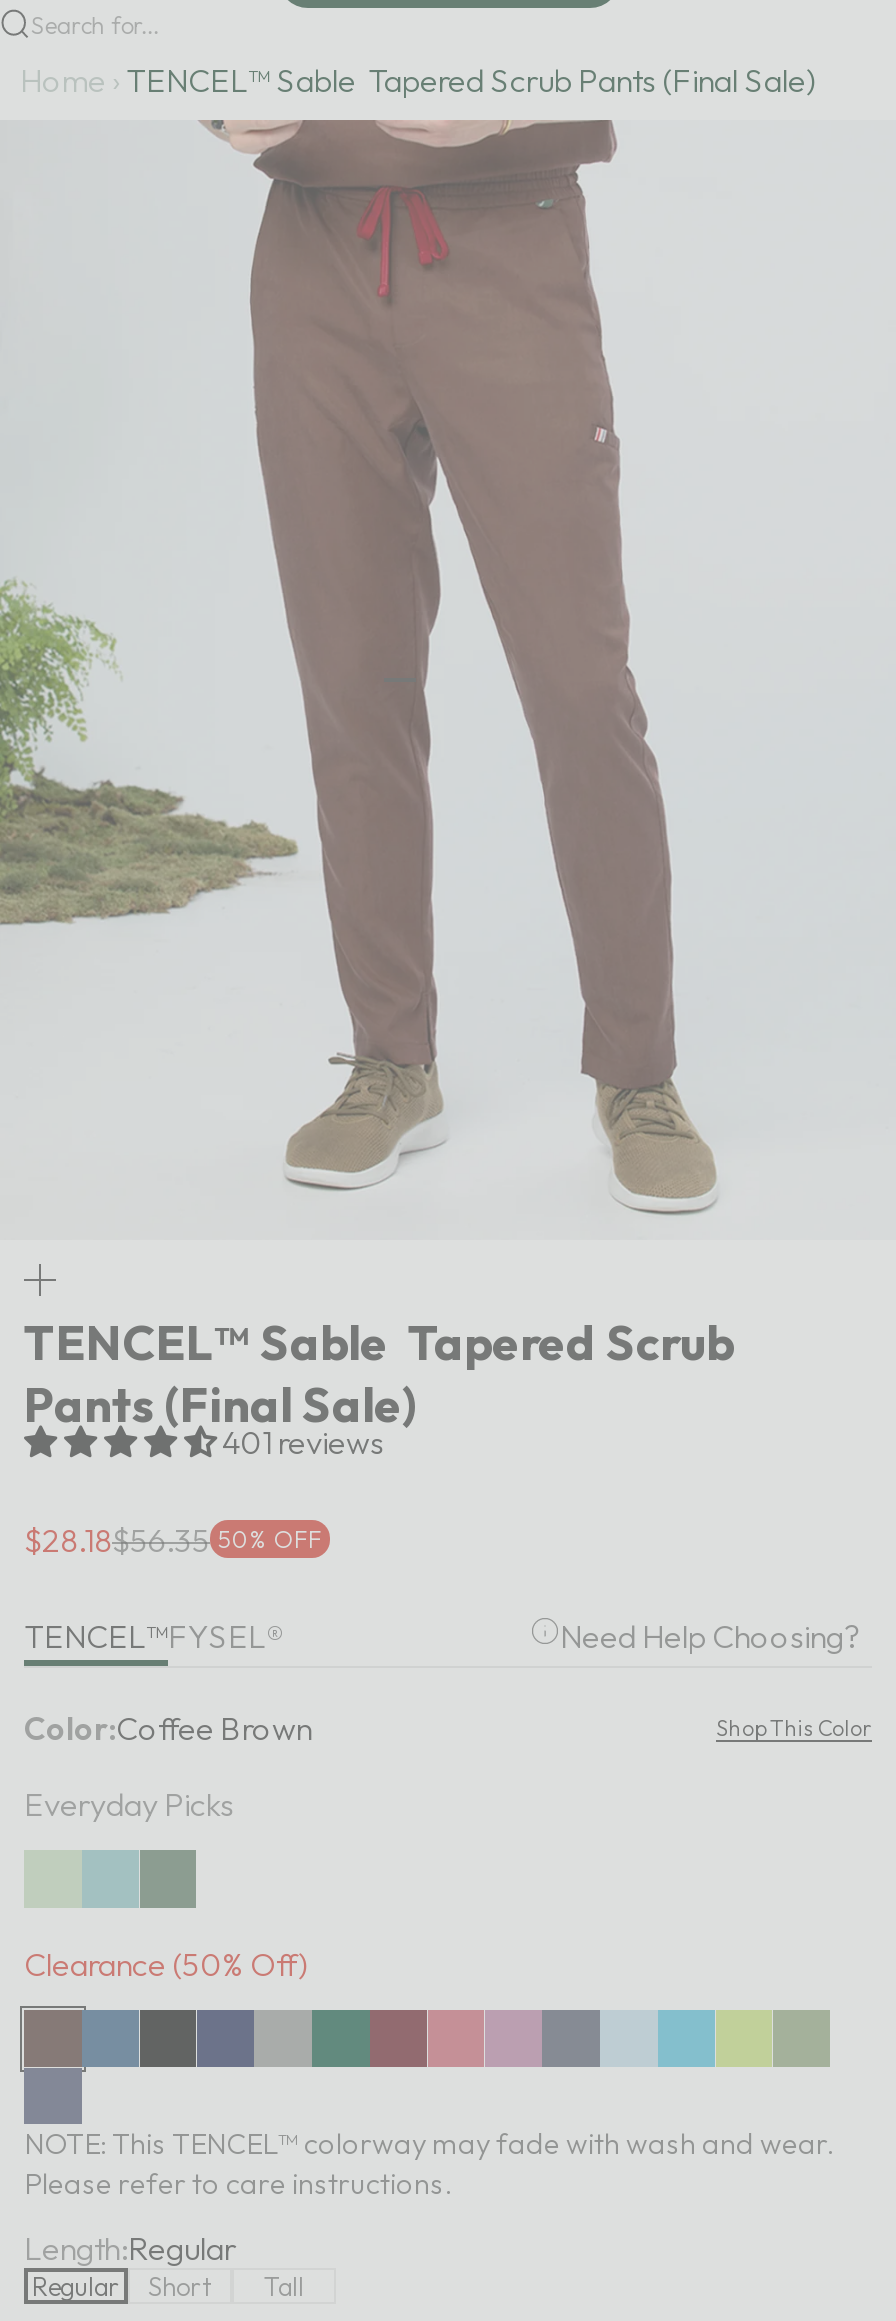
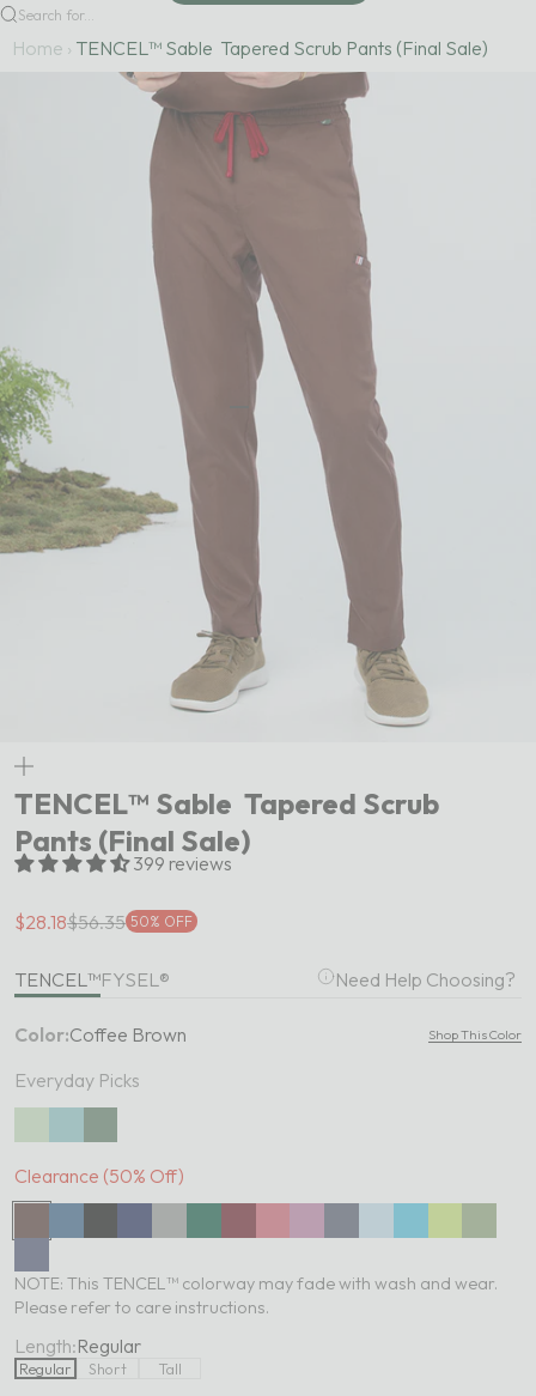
[222,1422,384,1462] 401 reviews -> [133,851,232,875] 399 reviews

